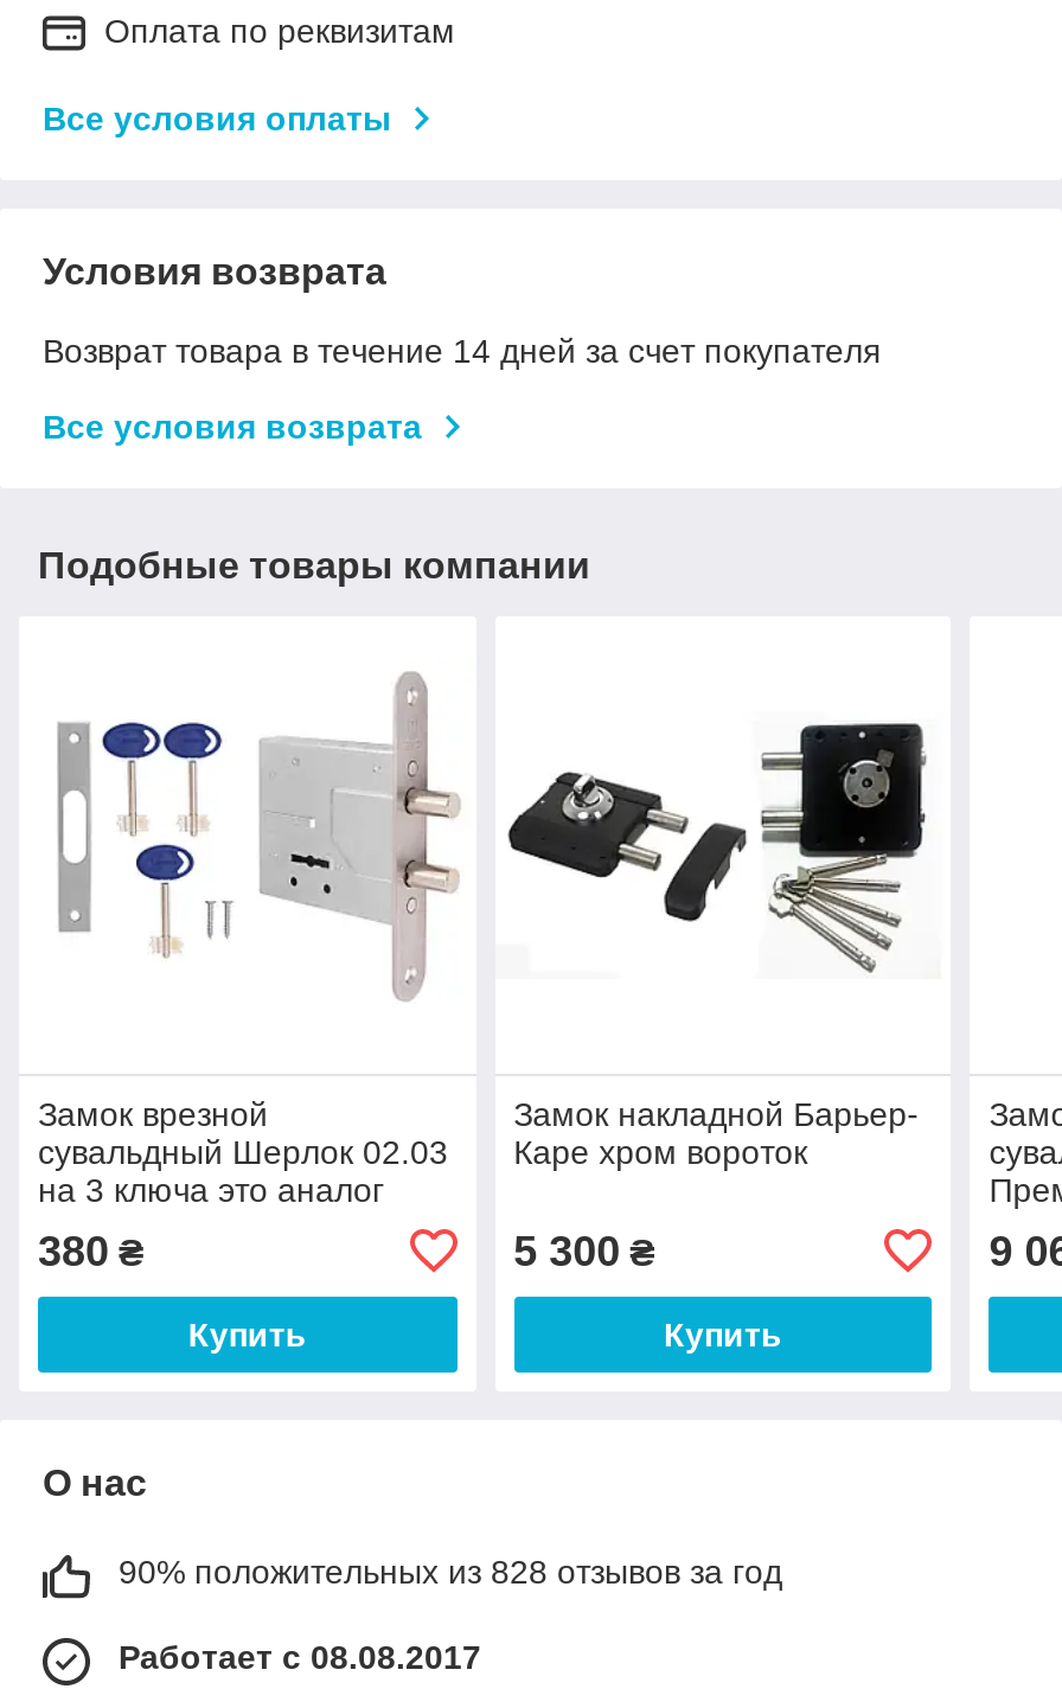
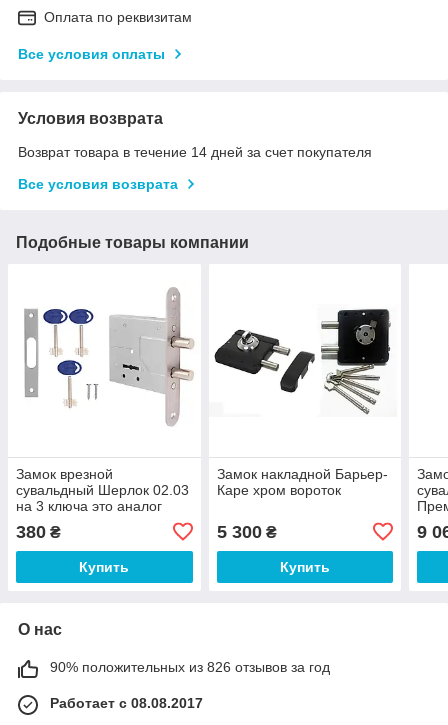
[119,1552,782,1590] 90% положительных из 828 отзывов за год -> [50,659,330,675] 90% положительных из 826 отзывов за год

